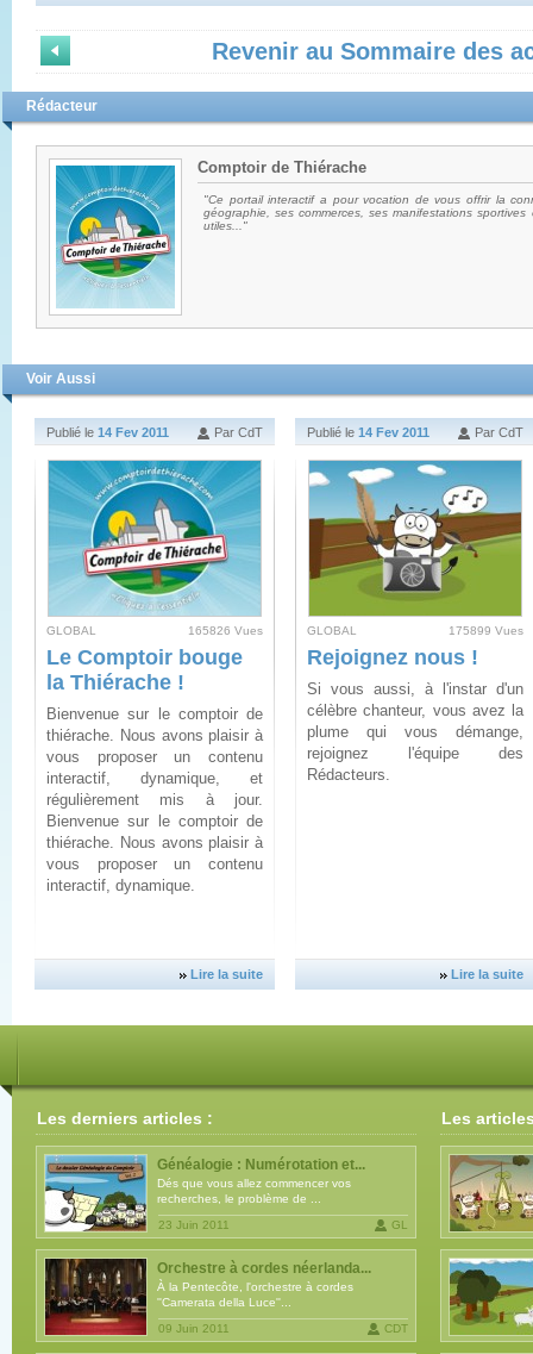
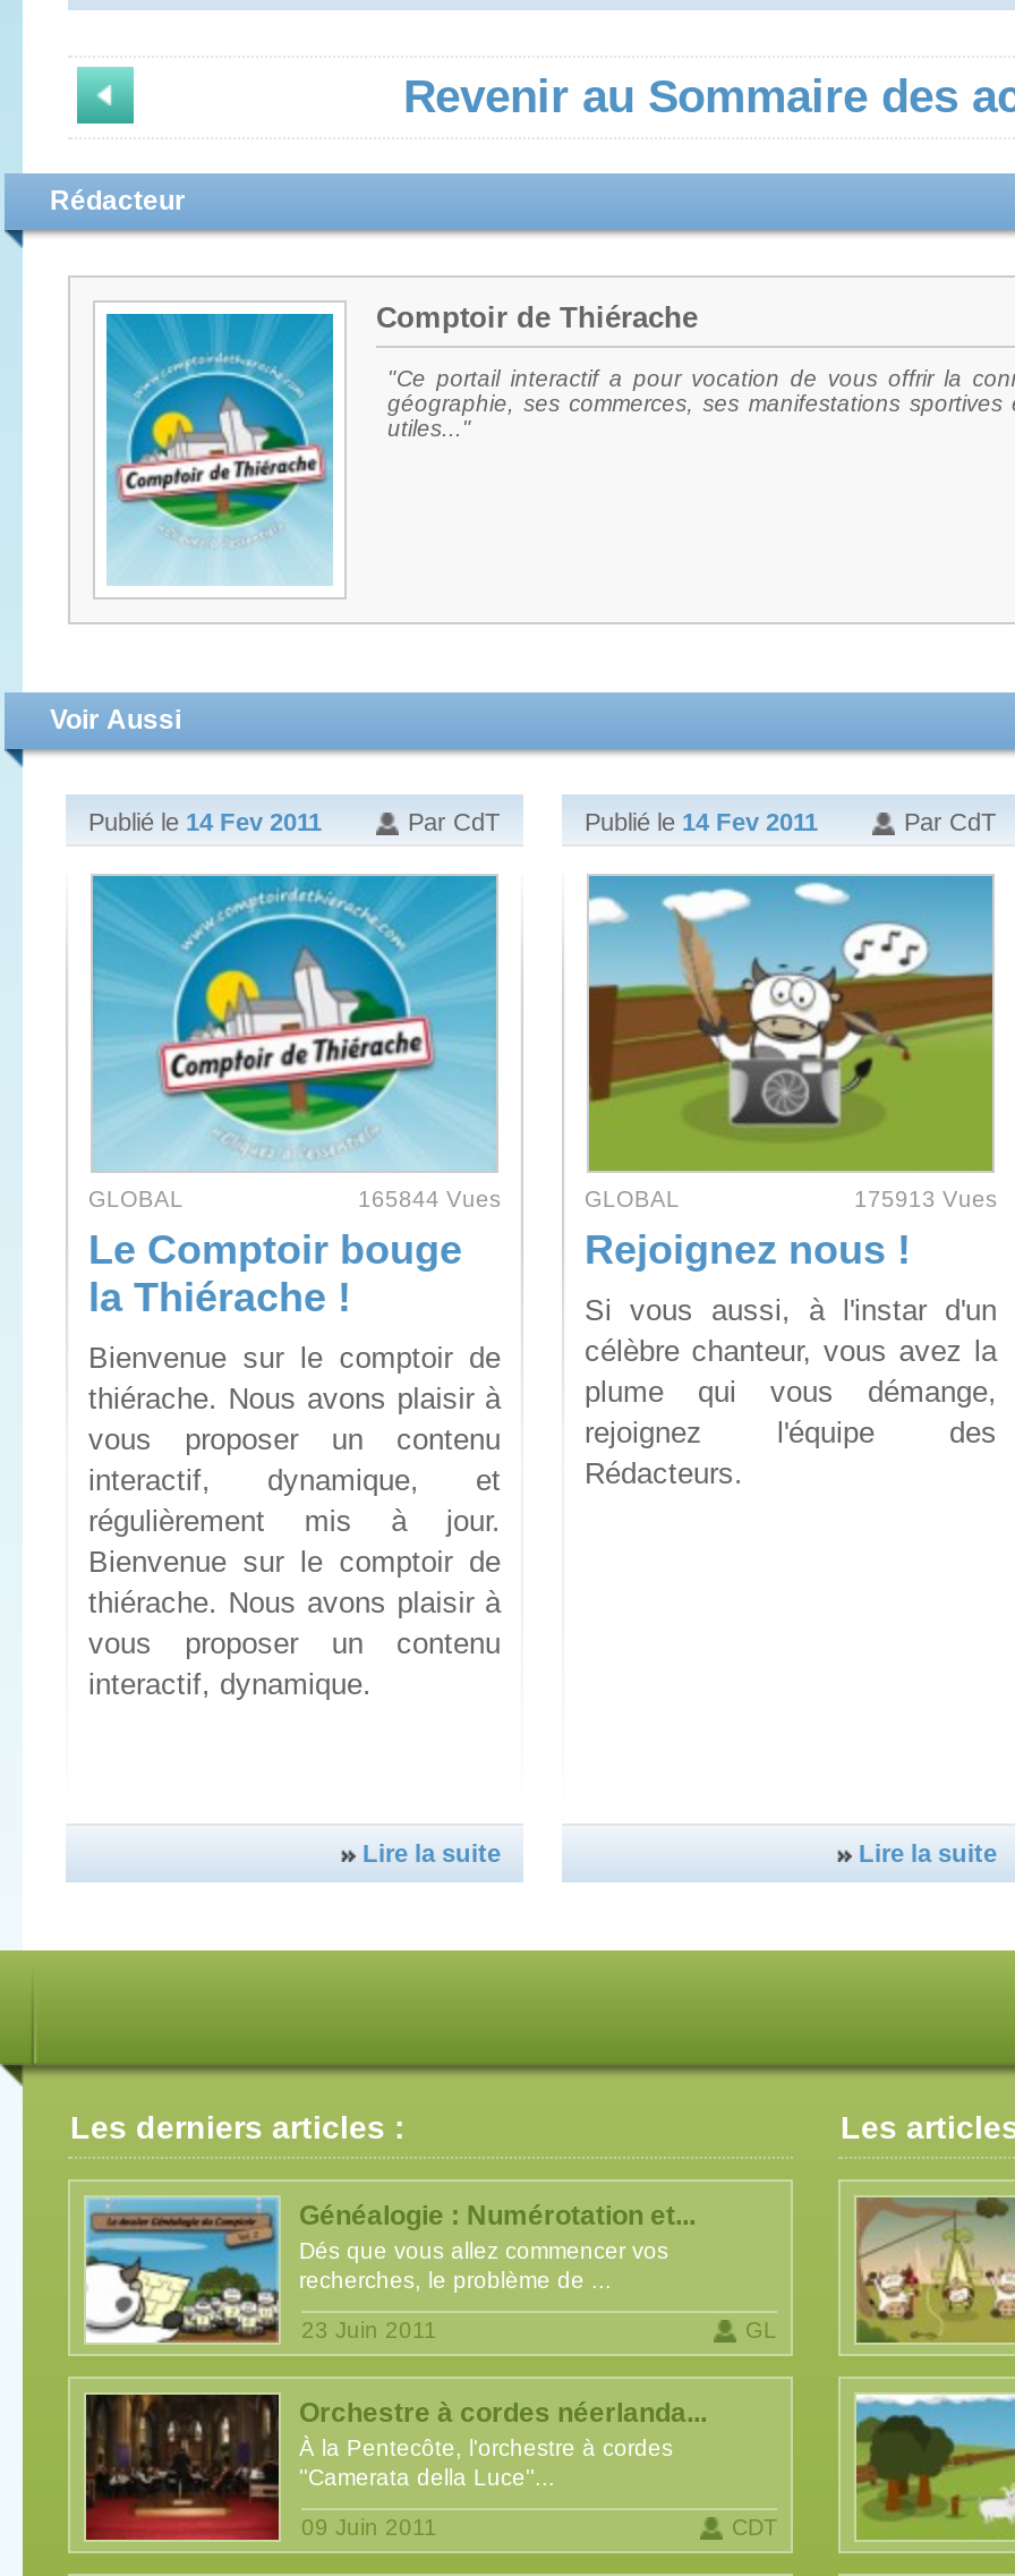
[188,624,263,637] 165826 Vues -> [358,1187,501,1212] 165844 Vues
[449,624,523,637] 175899 Vues -> [854,1187,997,1212] 175913 Vues

